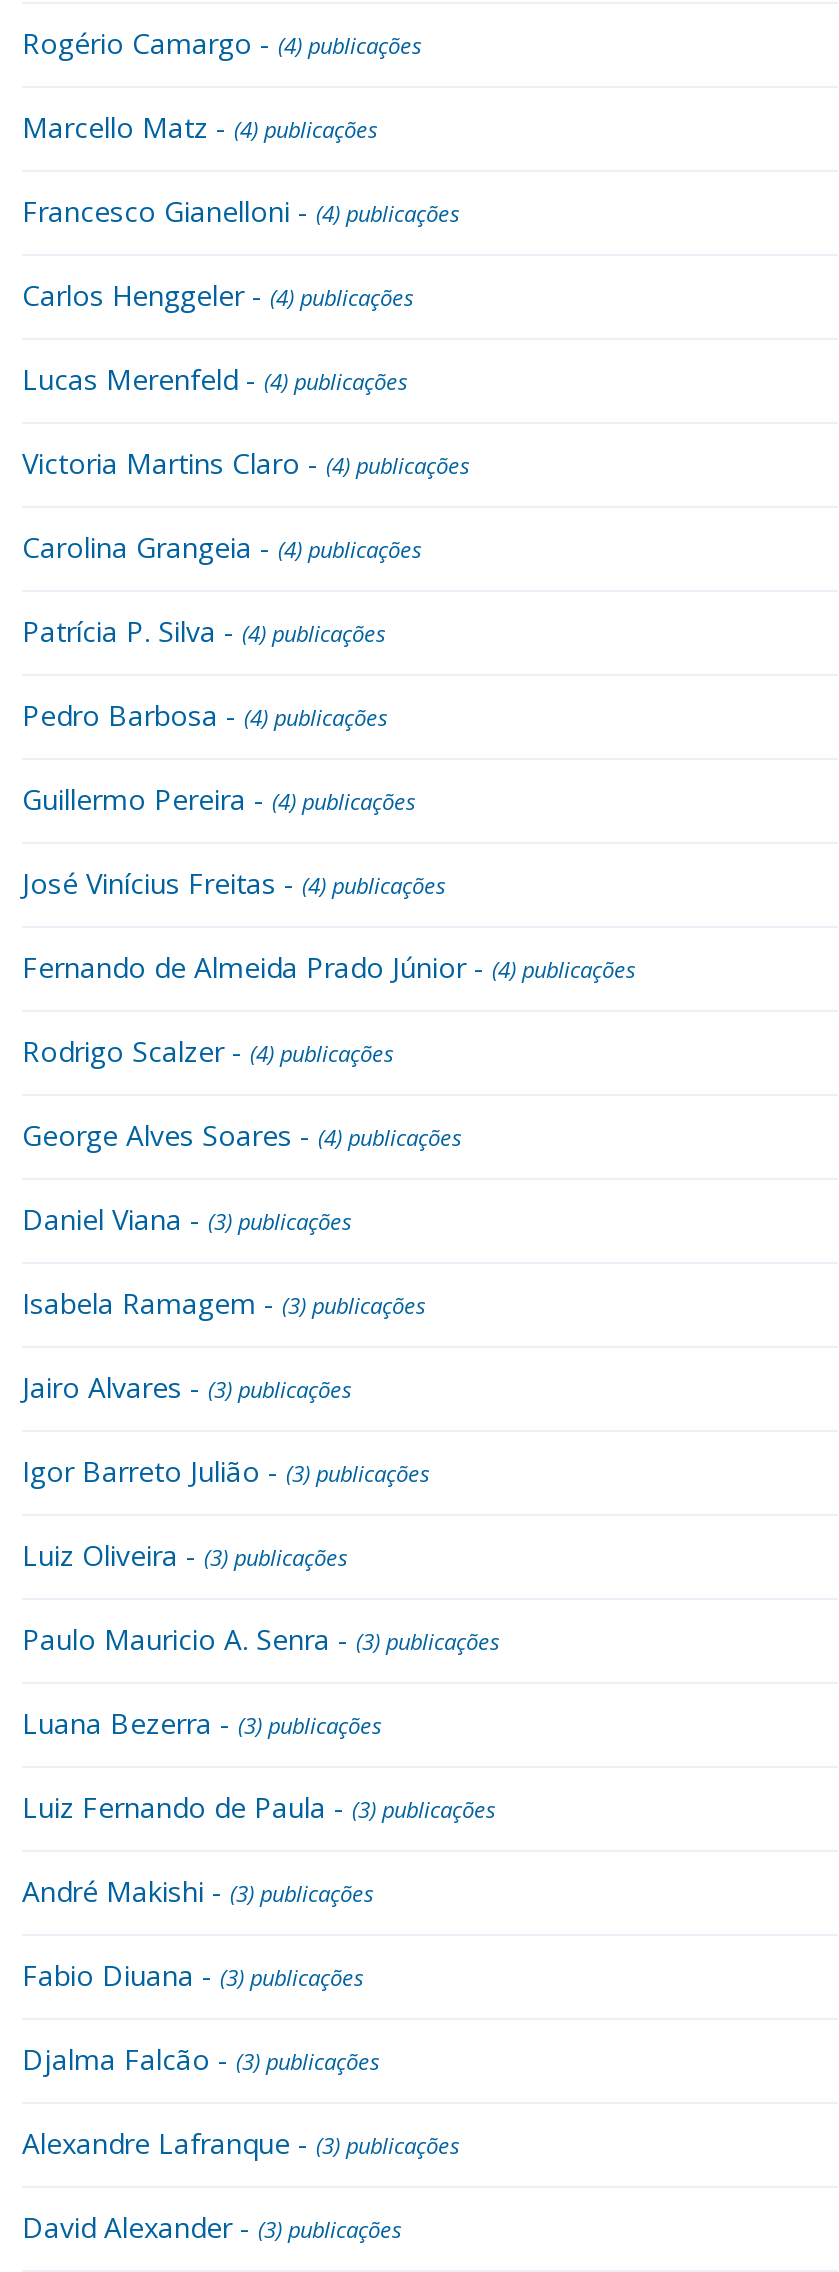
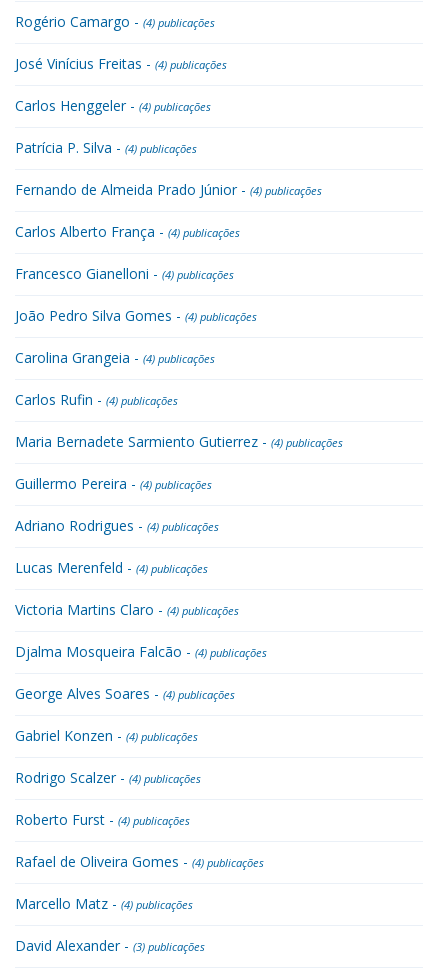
moved [22,108,378,146] -> [15,894,193,913]: Marcello Matz - (4) publicações
moved [22,192,460,230] -> [15,264,234,283]: Francesco Gianelloni - (4) publicações
none -> [15,222,343,535] Carlos Alberto França - (4) publicações | João Pedro Silva Gomes - (4) publicações | Carlos Rufin - (4) publicações | Maria Bernadete Sarmiento Gutierrez - (4) publicações | Adriano Rodrigues - (4) publicações
moved [22,360,470,482] -> [15,558,239,619]: Lucas Merenfeld - (4) publicações | Victoria Martins Claro - (4) publicações
moved [22,528,422,566] -> [15,348,215,367]: Carolina Grangeia - (4) publicações
moved [22,612,636,986] -> [15,138,322,199]: Patrícia P. Silva - (4) publicações | Fernando de Almeida Prado Júnior - (4) publicações
[22,696,388,734] Pedro Barbosa - (4) publicações -> [15,642,267,661] Djalma Mosqueira Falcão - (4) publicações
moved [22,780,416,818] -> [15,474,212,493]: Guillermo Pereira - (4) publicações
moved [22,864,446,902] -> [15,54,227,73]: José Vinícius Freitas - (4) publicações
moved [22,1032,394,1070] -> [15,768,201,787]: Rodrigo Scalzer - (4) publicações
moved [22,1116,462,1154] -> [15,684,235,703]: George Alves Soares - (4) publicações
[22,1200,500,2162] Daniel Viana - (3) publicações | Isabela Ramagem - (3) publicações | Jairo Alvares - (3) publicações | Igor Barreto Julião - (3) publicações | Luiz Oliveira - (3) publicações | Paulo Mauricio A. Senra - (3) publicações | Luana Bezerra - (3) publicações | Luiz Fernando de Paula - (3) publicações | André Makishi - (3) publicações | Fabio Diuana - (3) publicações | Djalma Falcão - (3) publicações | Alexandre Lafranque - (3) publicações -> [15,726,264,871] Gabriel Konzen - (4) publicações | Roberto Furst - (4) publicações | Rafael de Oliveira Gomes - (4) publicações

